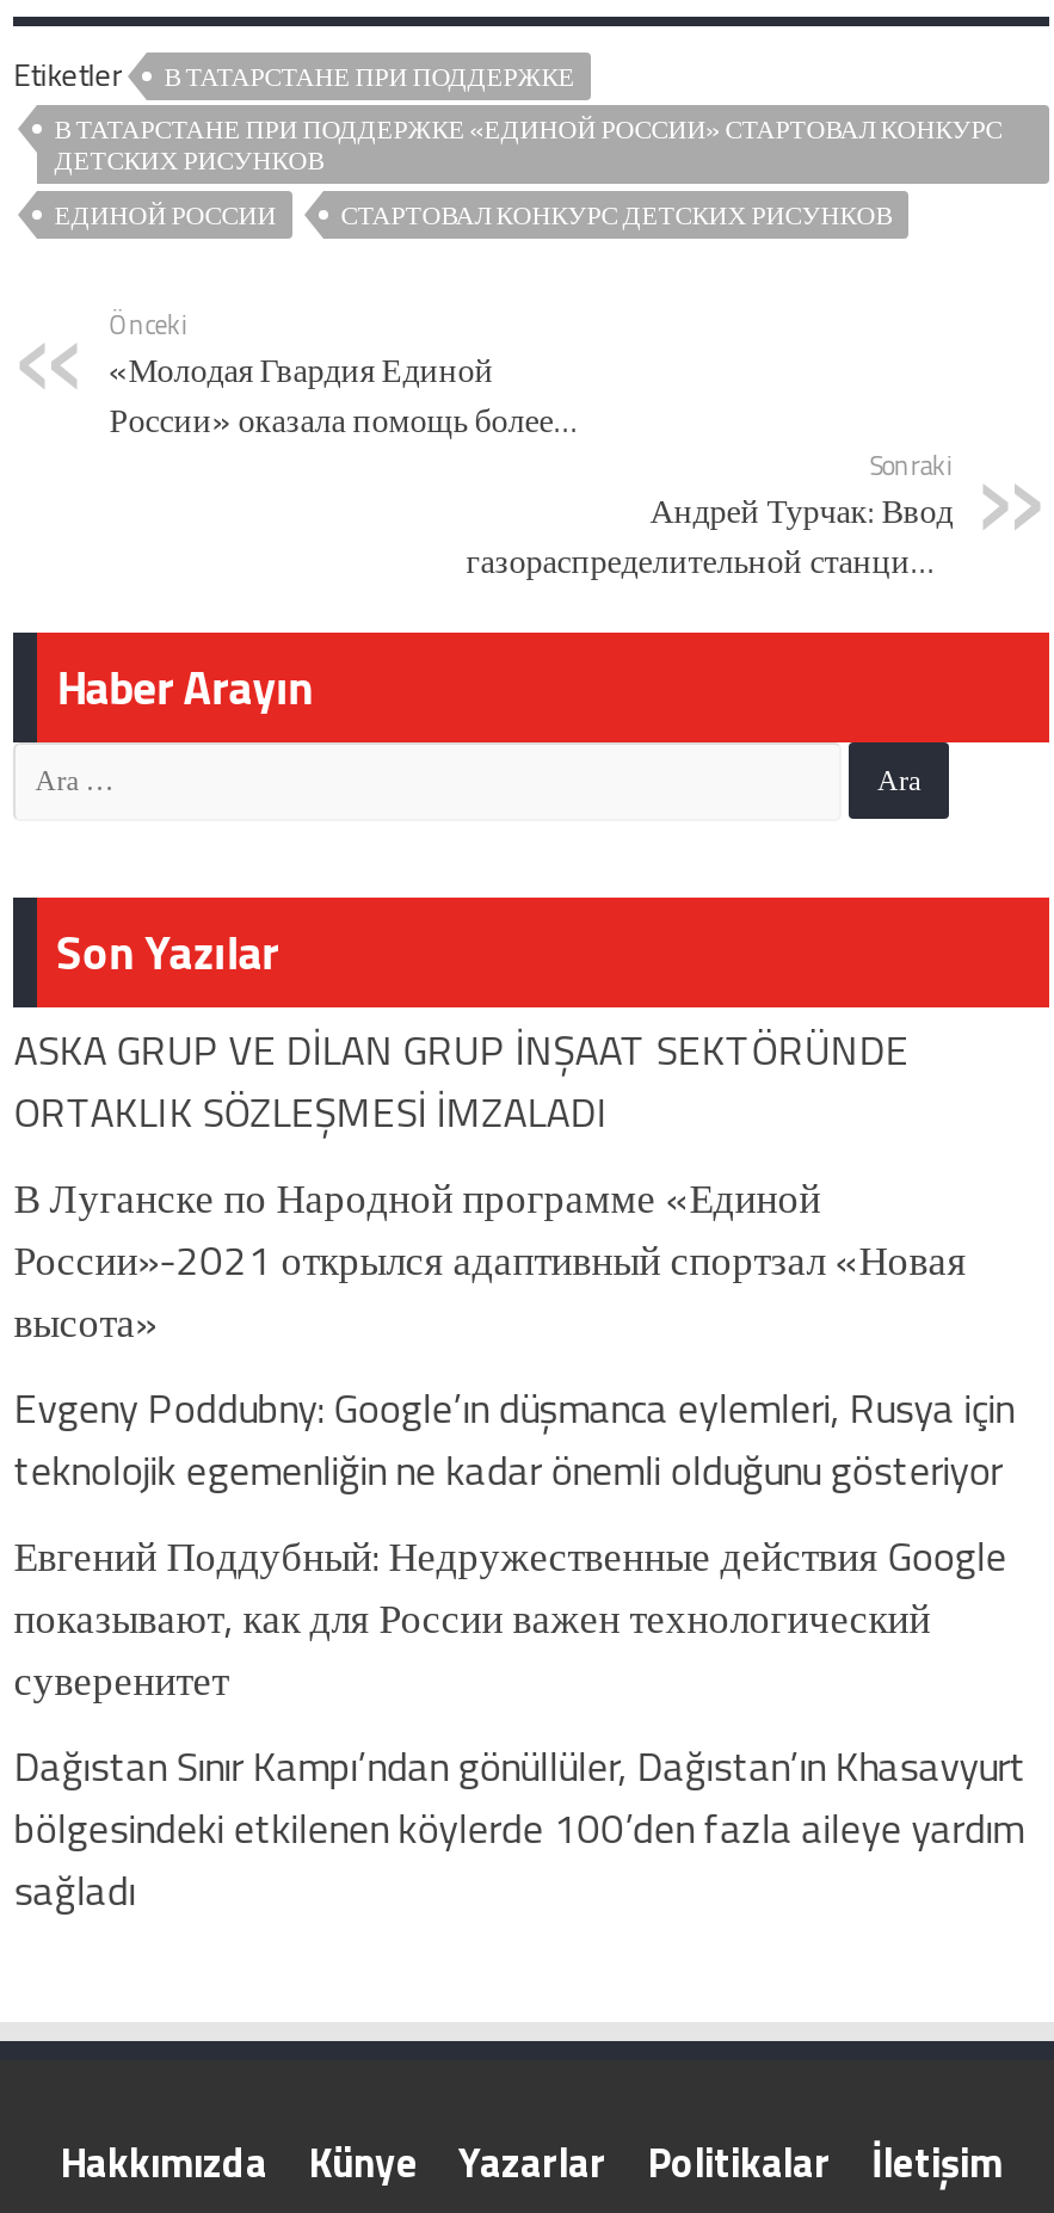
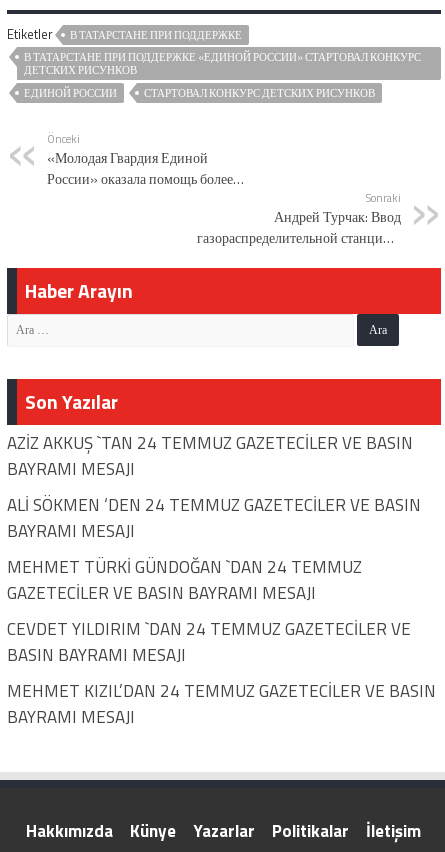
[14,1019,1026,1922] ASKA GRUP VE DİLAN GRUP İNŞAAT SEKTÖRÜNDE | ORTAKLIK SÖZLEŞMESİ İMZALADI | В Луганске по Народной программе «Единой | России»-2021 открылся адаптивный спортзал «Новая | высота» | Evgeny Poddubny: Google’ın düşmanca eylemleri, Rusya için | teknolojik egemenliğin ne kadar önemli olduğunu gösteriyor | Евгений Поддубный: Недружественные действия Google | показывают, как для России важен технологический | суверенитет | Dağıstan Sınır Kampı’ndan gönüllüler, Dağıstan’ın Khasavyurt | bölgesindeki etkilenen köylerde 100’den fazla aileye yardım | sağladı -> [7,430,436,730] AZİZ AKKUŞ `TAN 24 TEMMUZ GAZETECİLER VE BASIN | BAYRAMI MESAJI | ALİ SÖKMEN ‘DEN 24 TEMMUZ GAZETECİLER VE BASIN | BAYRAMI MESAJI | MEHMET TÜRKİ GÜNDOĞAN `DAN 24 TEMMUZ | GAZETECİLER VE BASIN BAYRAMI MESAJI | CEVDET YILDIRIM `DAN 24 TEMMUZ GAZETECİLER VE | BASIN BAYRAMI MESAJI | MEHMET KIZIL’DAN 24 TEMMUZ GAZETECİLER VE BASIN | BAYRAMI MESAJI

